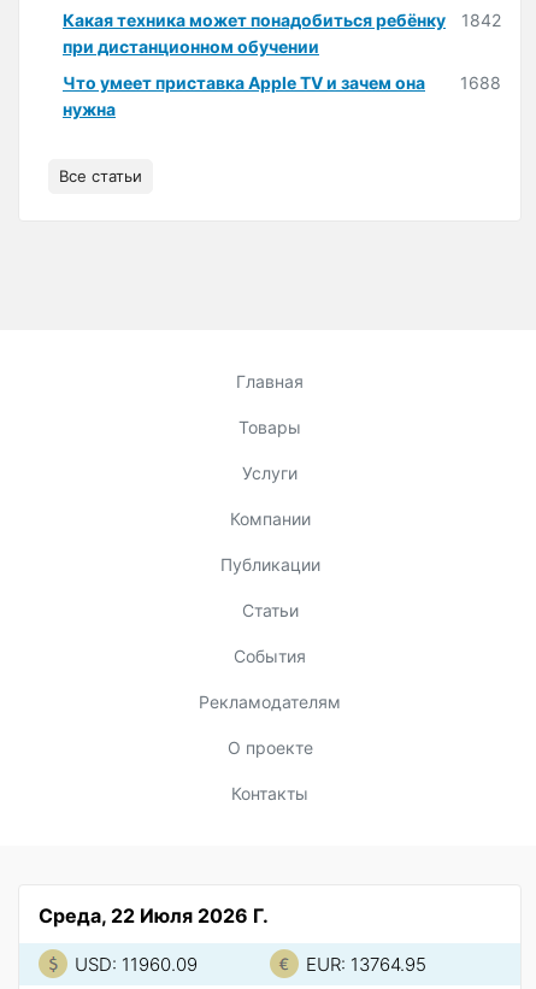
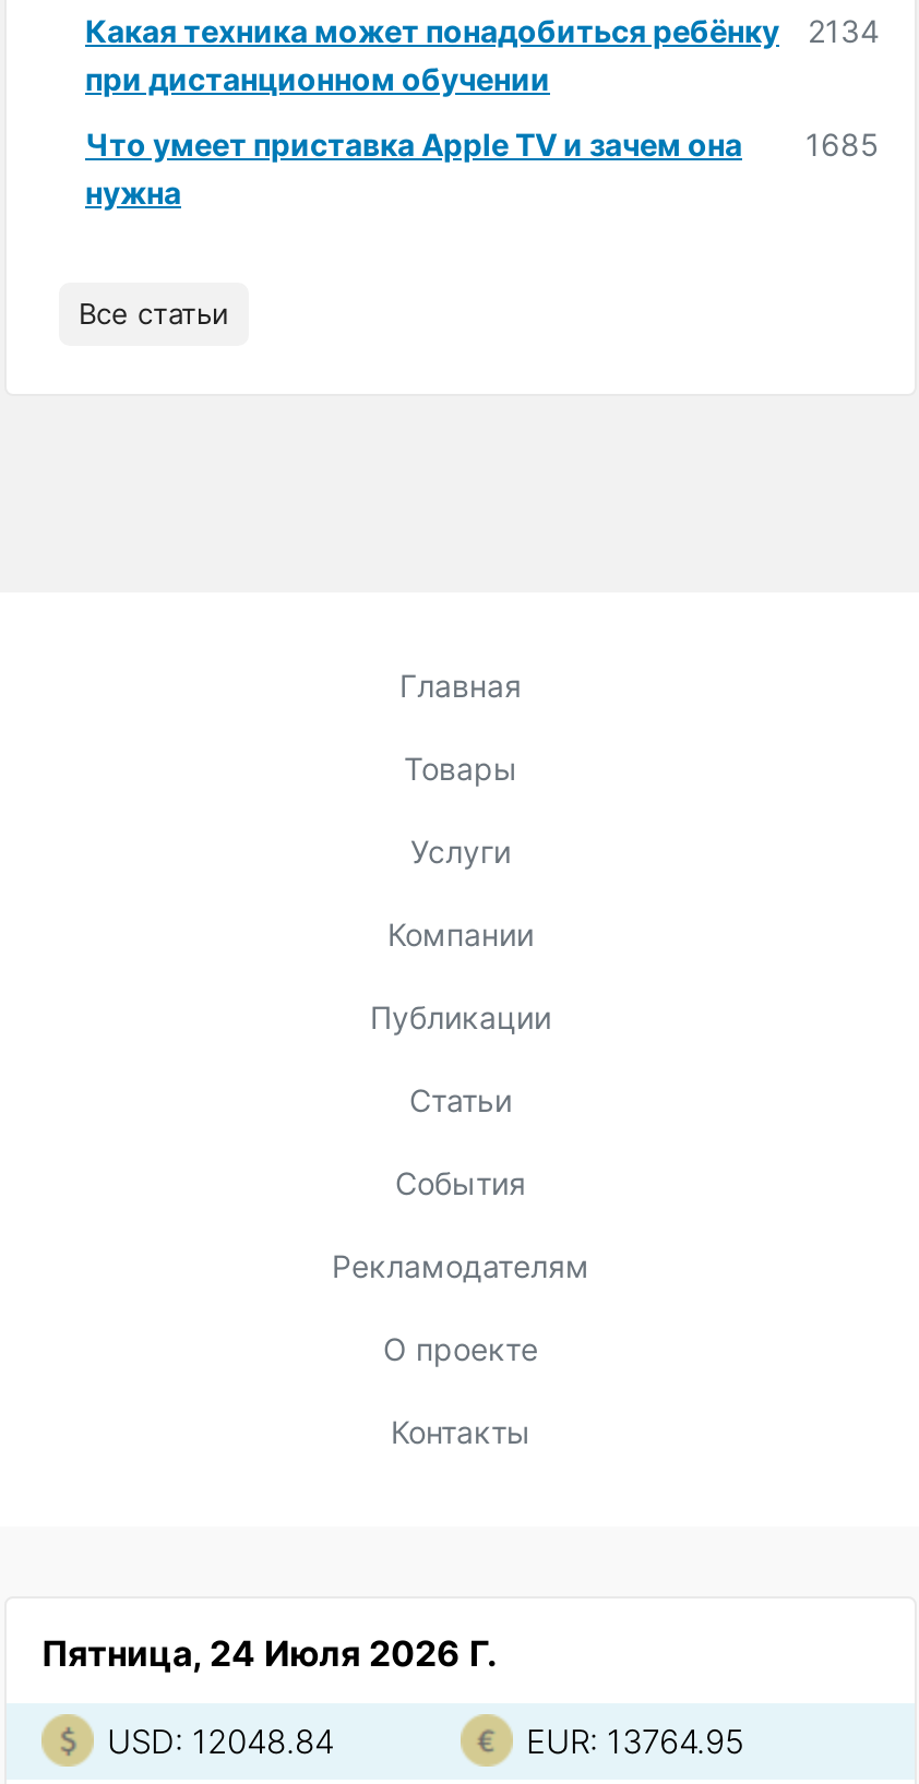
[63,10,501,30] Какая техника может понадобиться ребёнку 1842 -> [85,12,880,50] Какая техника может понадобиться ребёнку 2134
[63,73,501,93] Что умеет приставка Apple TV и зачем она 1688 -> [85,126,880,163] Что умеет приставка Apple TV и зачем она 1685
[39,904,269,928] Среда, 22 Июля 2026 Г. -> [41,1632,498,1675] Пятница, 24 Июля 2026 Г.
[75,953,198,976] USD: 11960.09 -> [107,1721,334,1763] USD: 12048.84

